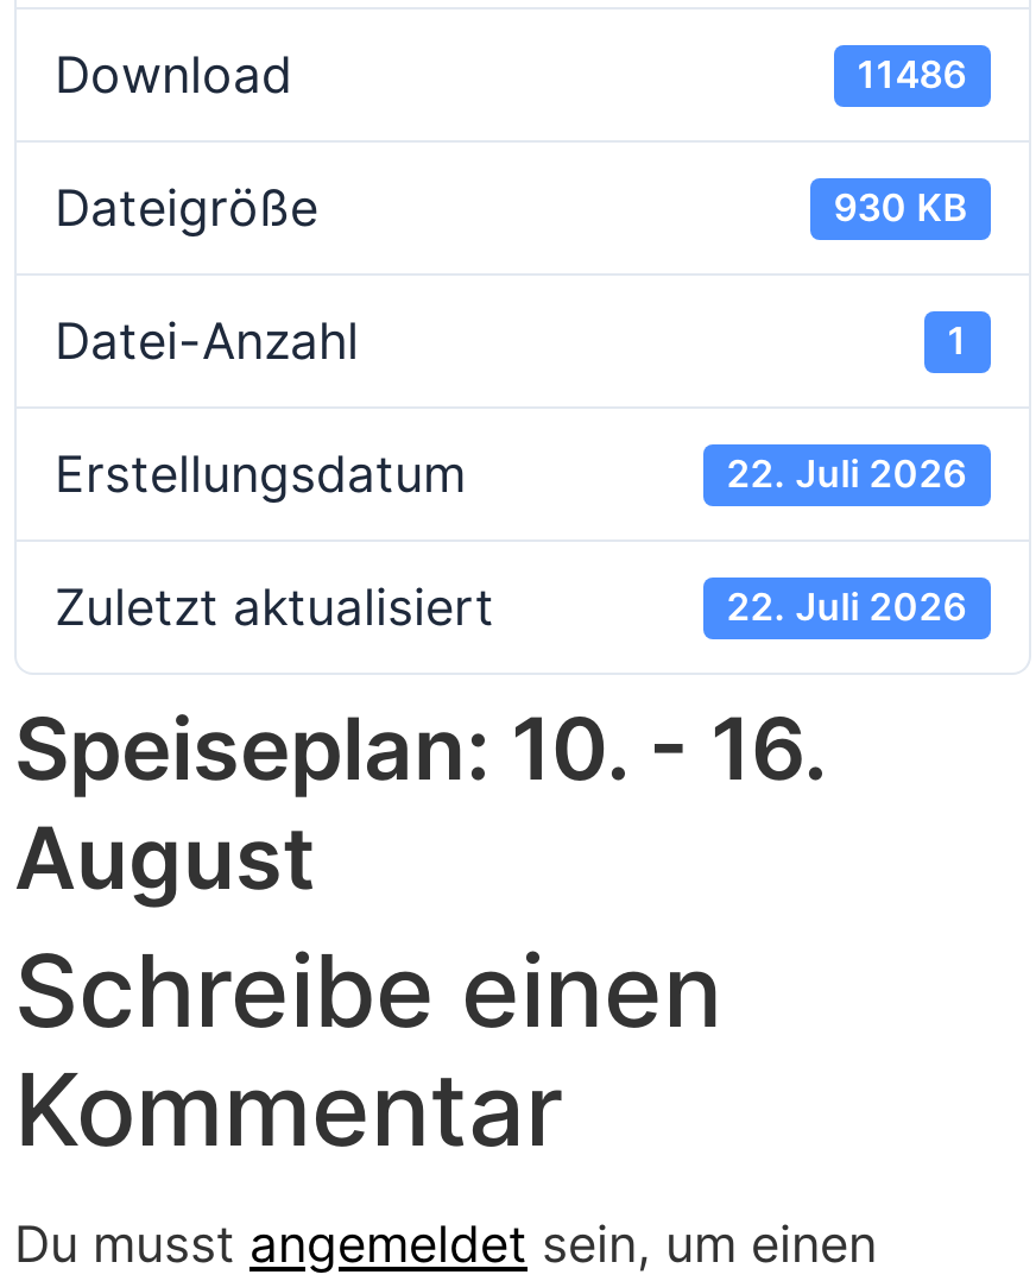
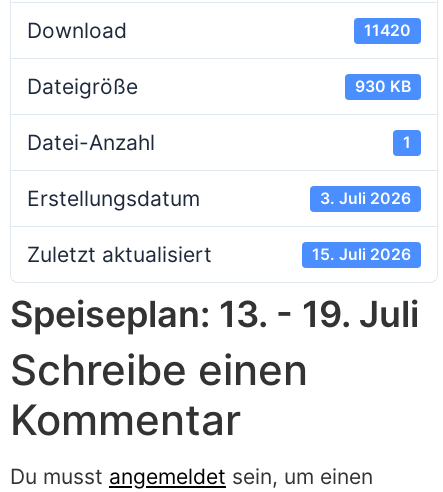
[857,52,967,97] 11486 -> [364,21,411,40] 11420
[727,452,967,497] 22. Juli 2026 -> [320,189,411,208] 3. Juli 2026
[727,585,967,630] 22. Juli 2026 -> [312,245,411,264] 15. Juli 2026
[14,696,825,910] Speiseplan: 10. - 16. | August -> [10,292,419,336] Speiseplan: 13. - 19. Juli

